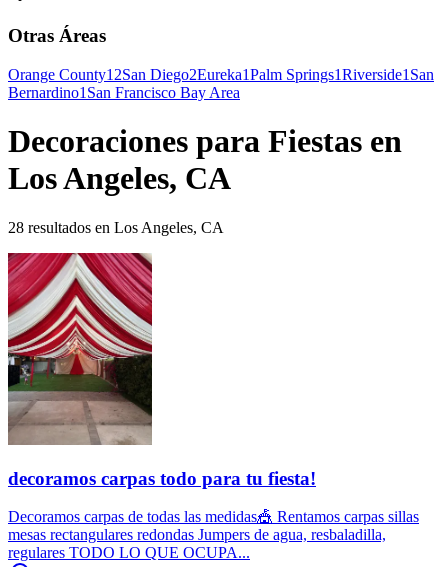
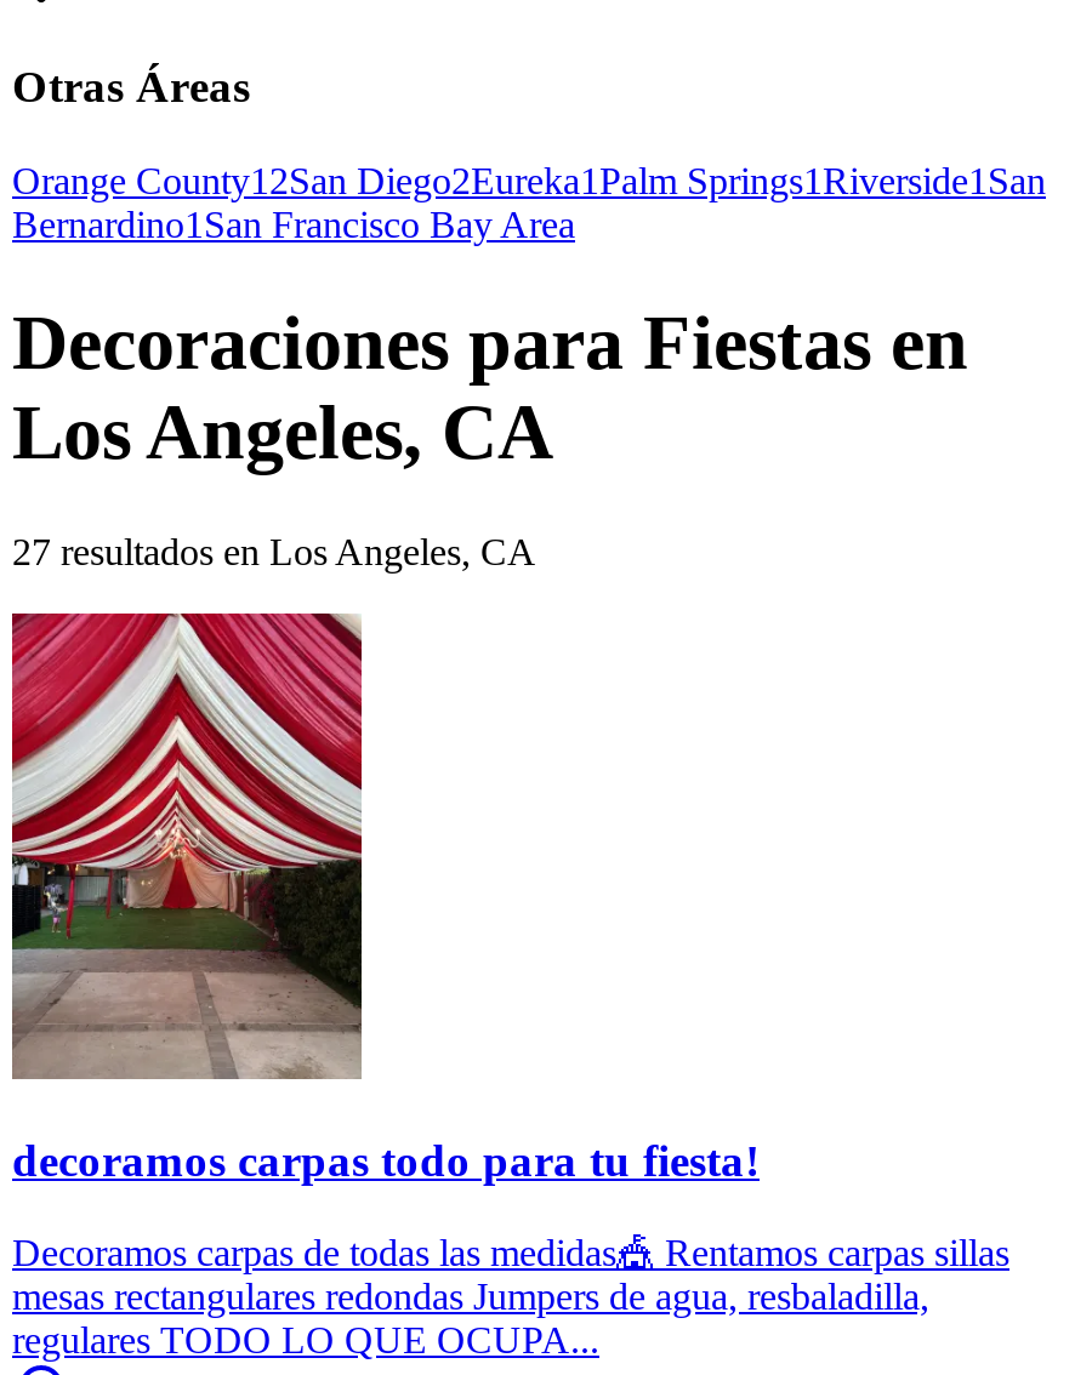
[8,219,224,236] 28 resultados en Los Angeles, CA -> [12,531,536,572] 27 resultados en Los Angeles, CA

